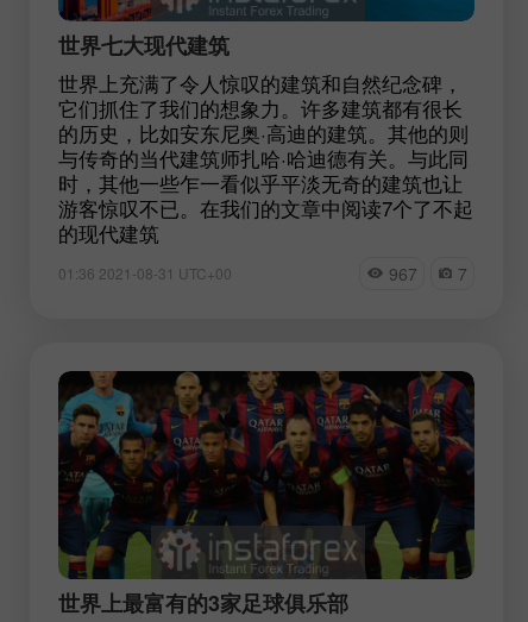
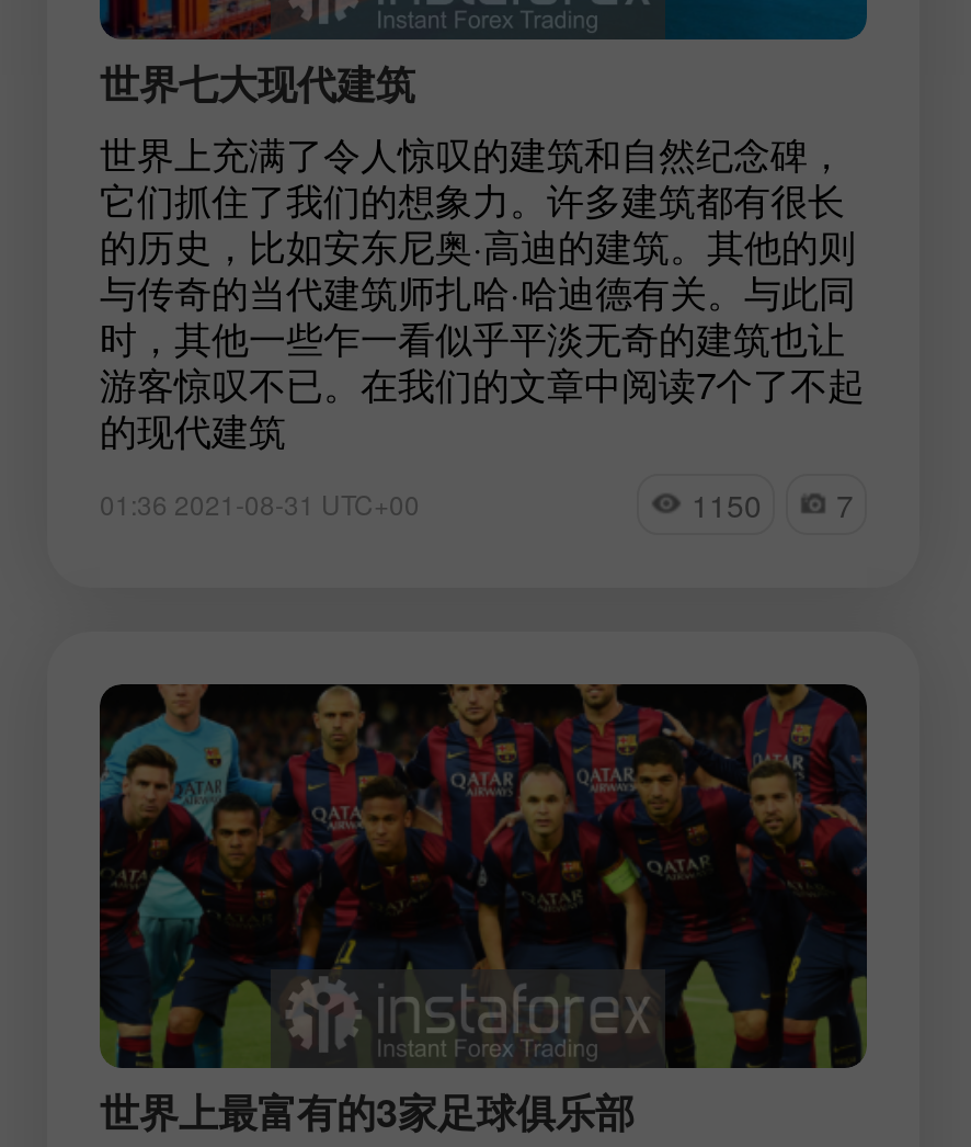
[389,262,467,285] 967 7 -> [692,482,854,526] 1150 7

